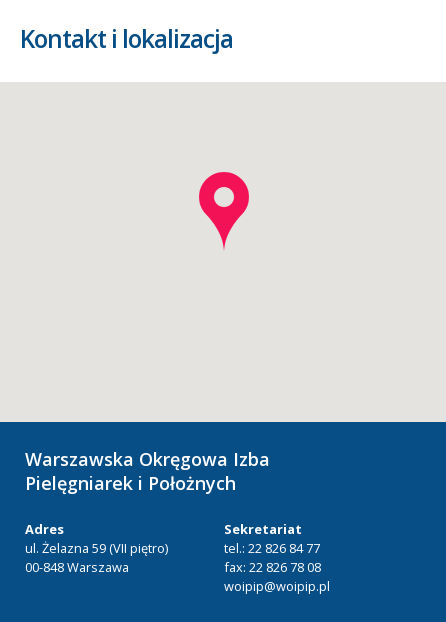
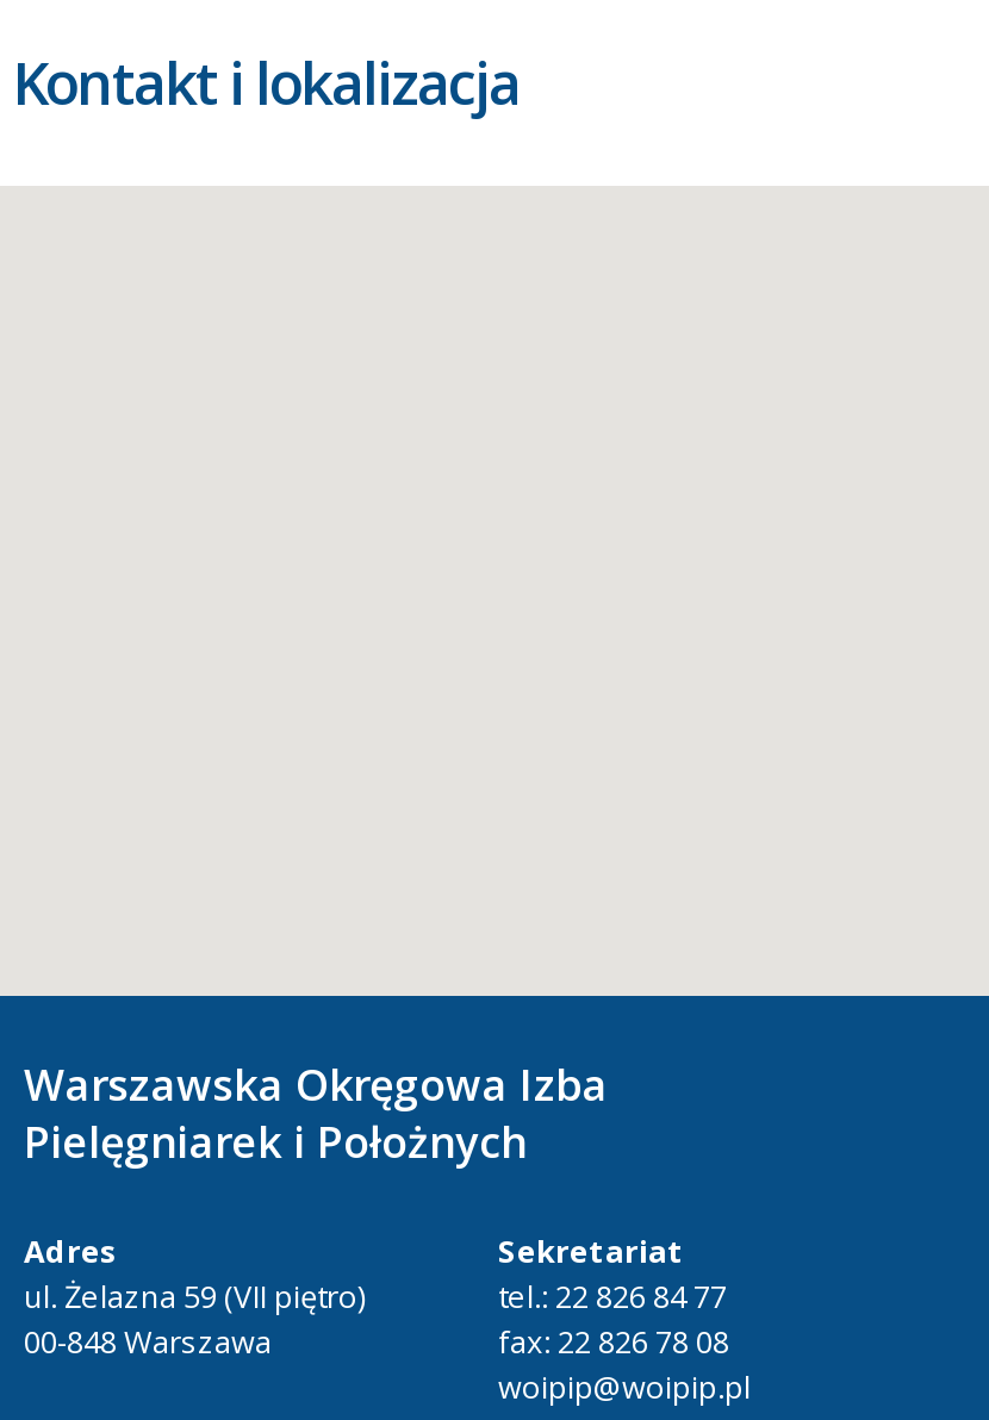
[198,171,250,249] [image] -> none

